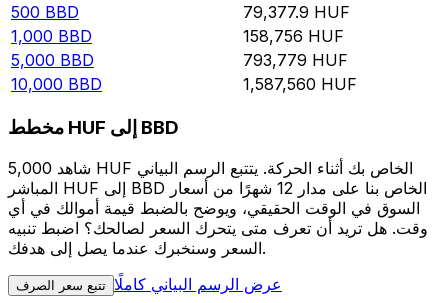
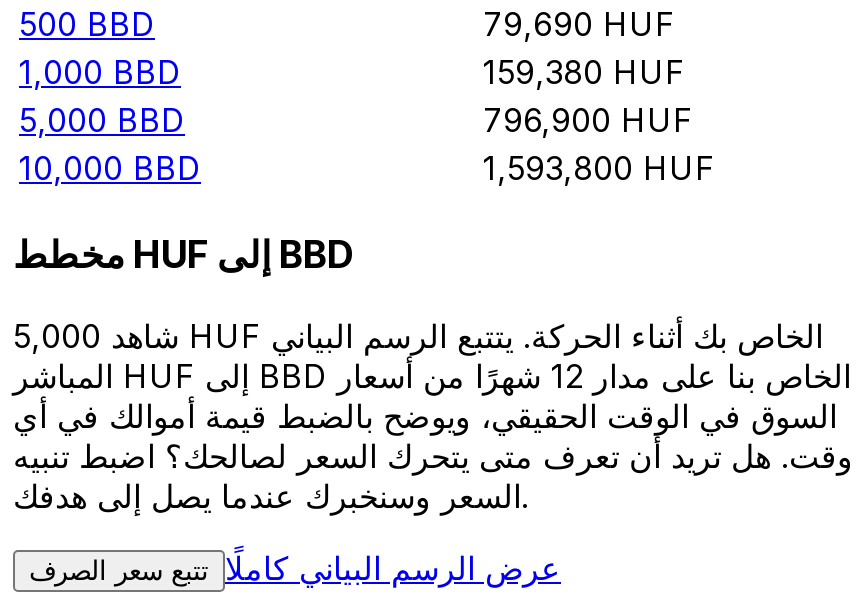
[243,2,350,22] 79,377.9 HUF -> [483,5,675,45] 79,690 HUF
[243,26,344,46] 158,756 HUF -> [483,53,685,93] 159,380 HUF
[243,50,348,70] 793,779 HUF -> [483,101,693,141] 796,900 HUF
[243,74,357,94] 1,587,560 HUF -> [483,149,715,189] 1,593,800 HUF

